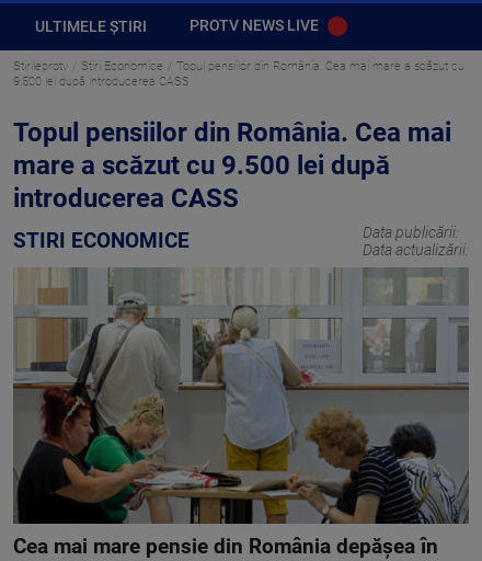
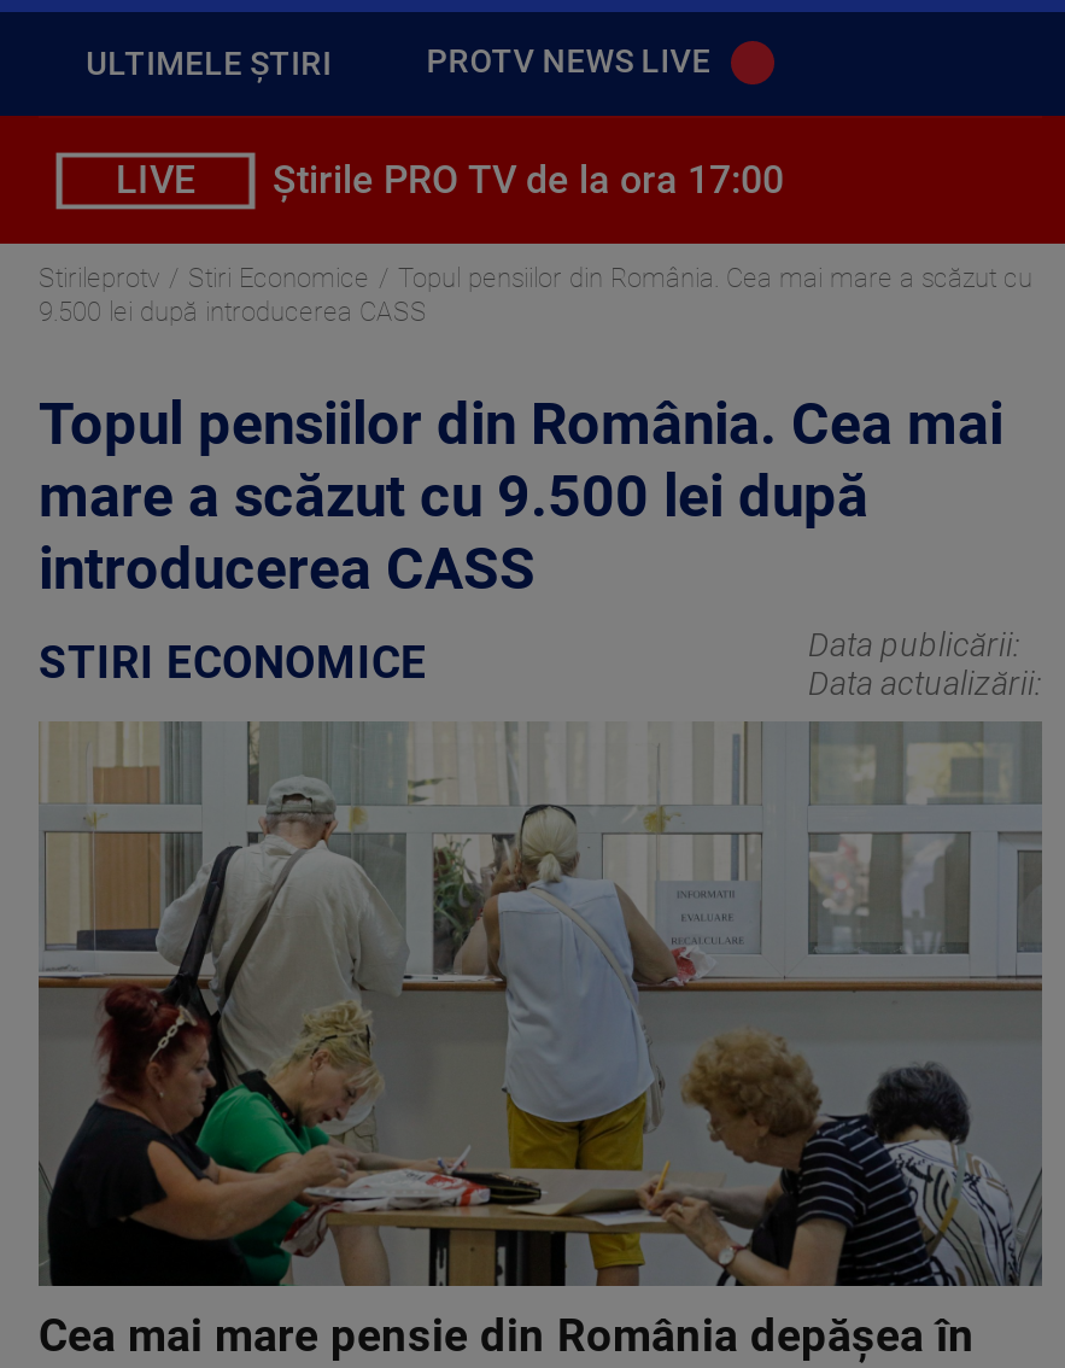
none -> [116,157,784,203] LIVE | Știrile PRO TV de la ora 17:00

